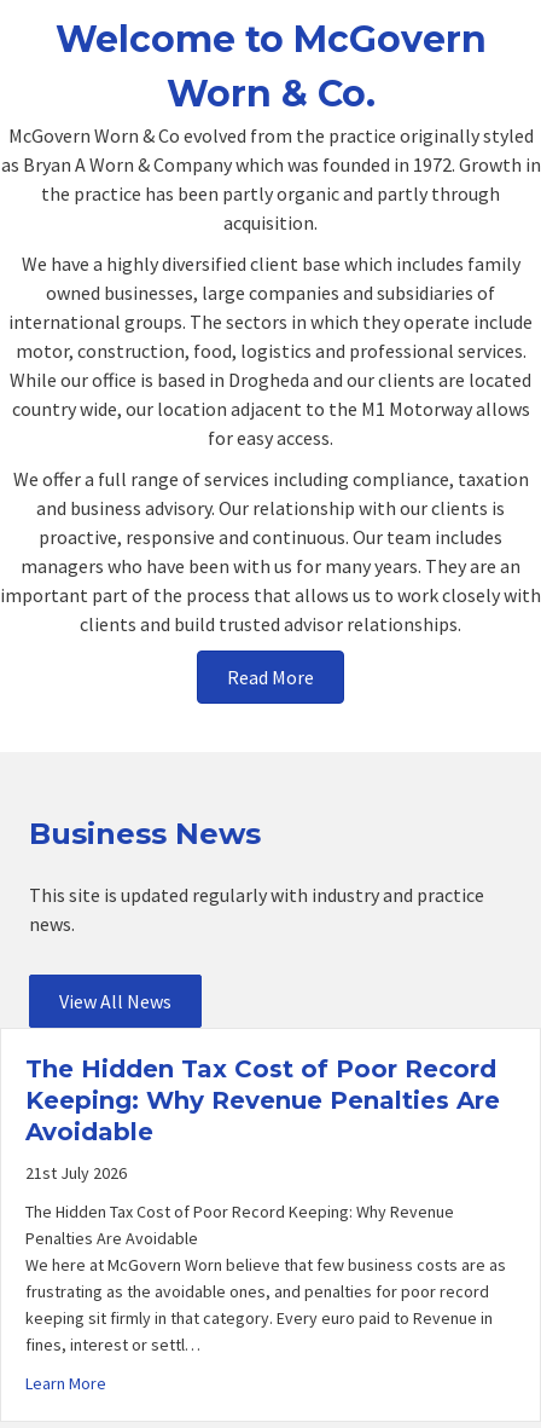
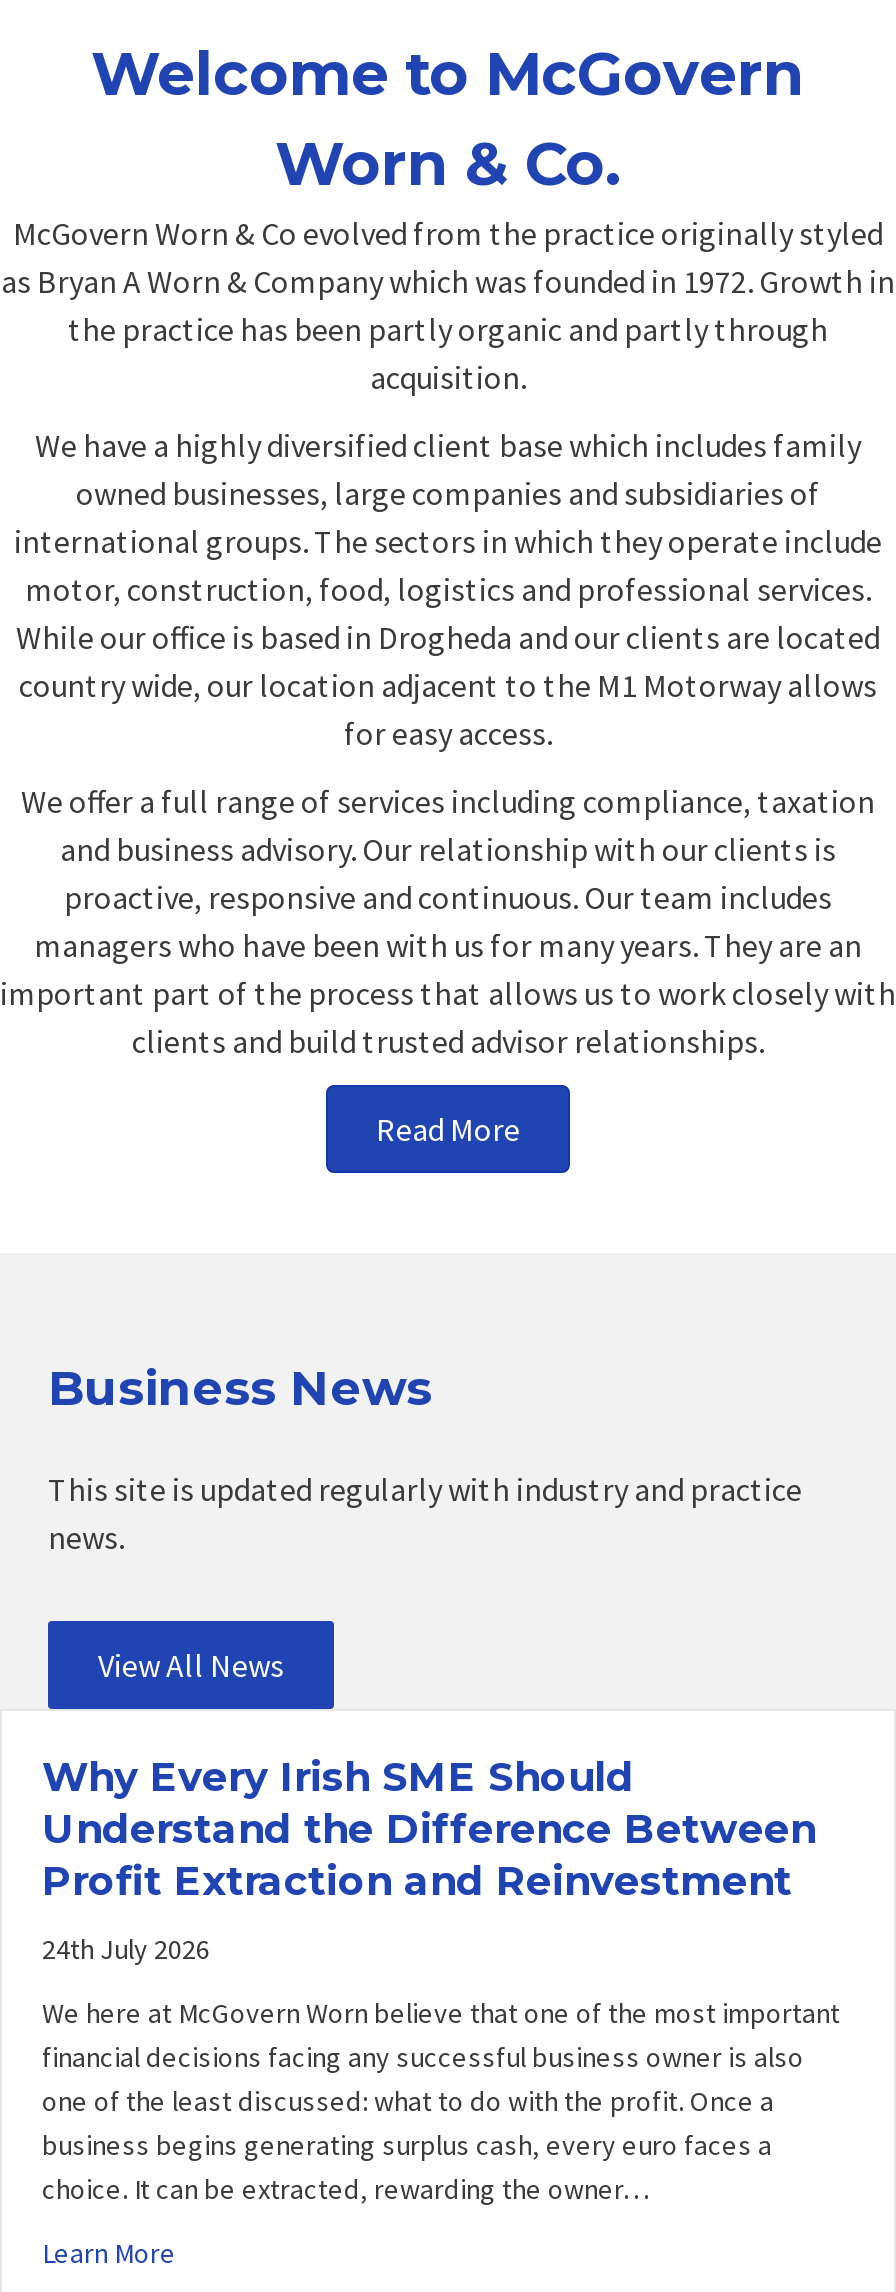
[25,1054,500,1146] The Hidden Tax Cost of Poor Record | Keeping: Why Revenue Penalties Are | Avoidable -> [42,1753,816,1905] Why Every Irish SME Should | Understand the Difference Between | Profit Extraction and Reinvestment
[25,1162,127,1184] 21st July 2026 -> [42,1931,210,1967] 24th July 2026
[25,1201,506,1355] The Hidden Tax Cost of Poor Record Keeping: Why Revenue | Penalties Are Avoidable | We here at McGovern Worn believe that few business costs are as | frustrating as the avoidable ones, and penalties for poor record | keeping sit firmly in that category. Every euro paid to Revenue in | fines, interest or settl… -> [42,1995,840,2207] We here at McGovern Worn believe that one of the most important | financial decisions facing any successful business owner is also | one of the least discussed: what to do with the profit. Once a | business begins generating surplus cash, every euro faces a | choice. It can be extracted, rewarding the owner…

